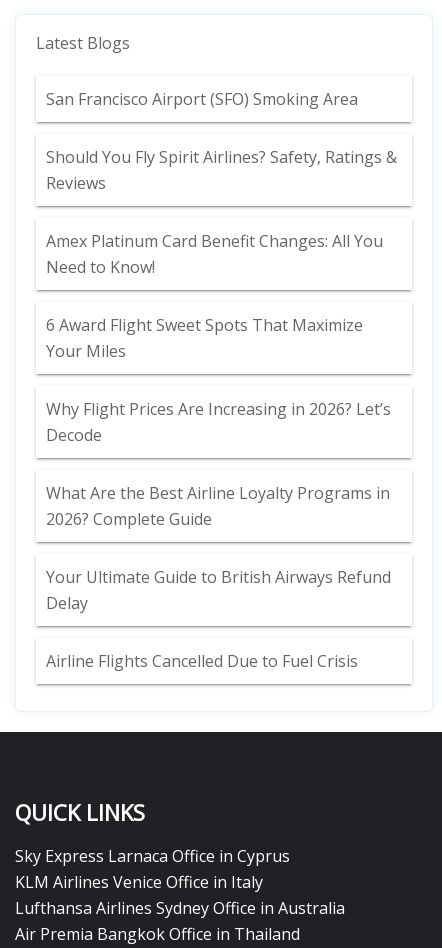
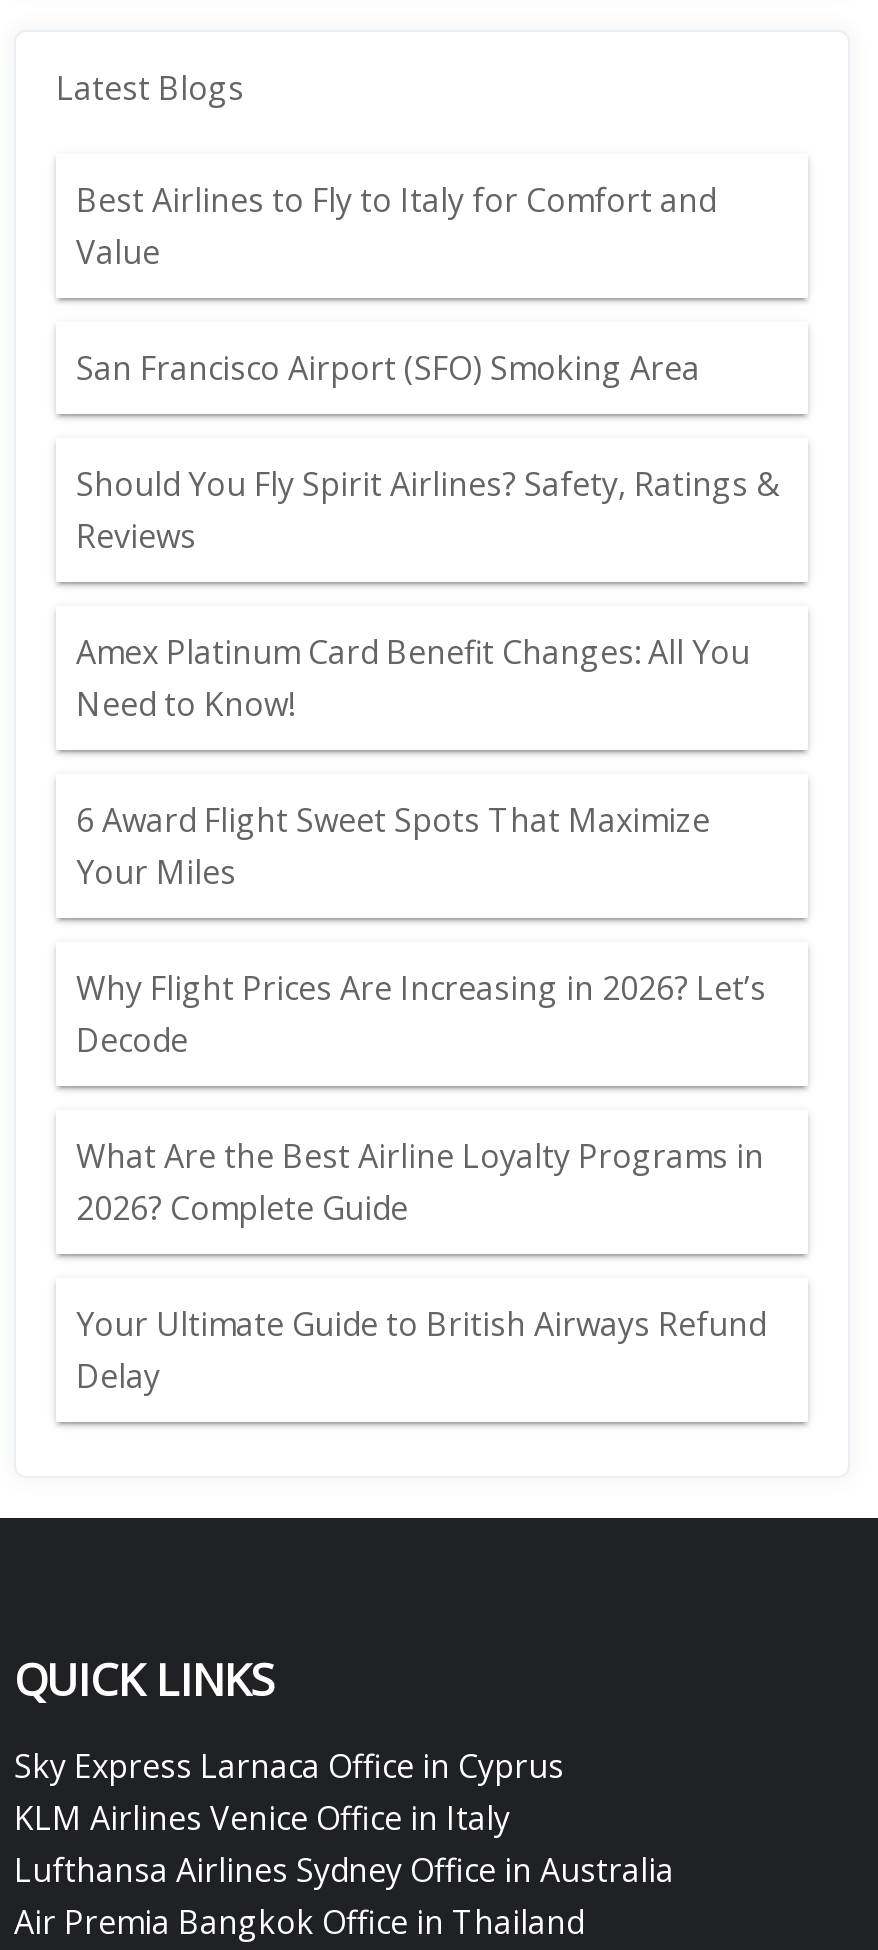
none -> [76,178,716,274] Best Airlines to Fly to Italy for Comfort and | Value
moved [46,88,397,614] -> [76,346,778,1398]: San Francisco Airport (SFO) Smoking Area | Should You Fly Spirit Airlines? Safety, Ratings & | Reviews | ... | Your Ultimate Guide to British Airways Refund | Delay
[46,650,358,672] Airline Flights Cancelled Due to Fuel Crisis -> none

